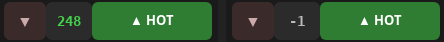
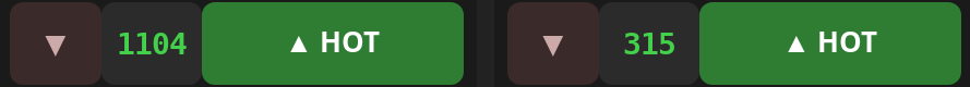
[57,13,81,29] 248 -> [117,26,187,60] 1104
[289,13,305,29] -1 -> [623,26,675,60] 315

